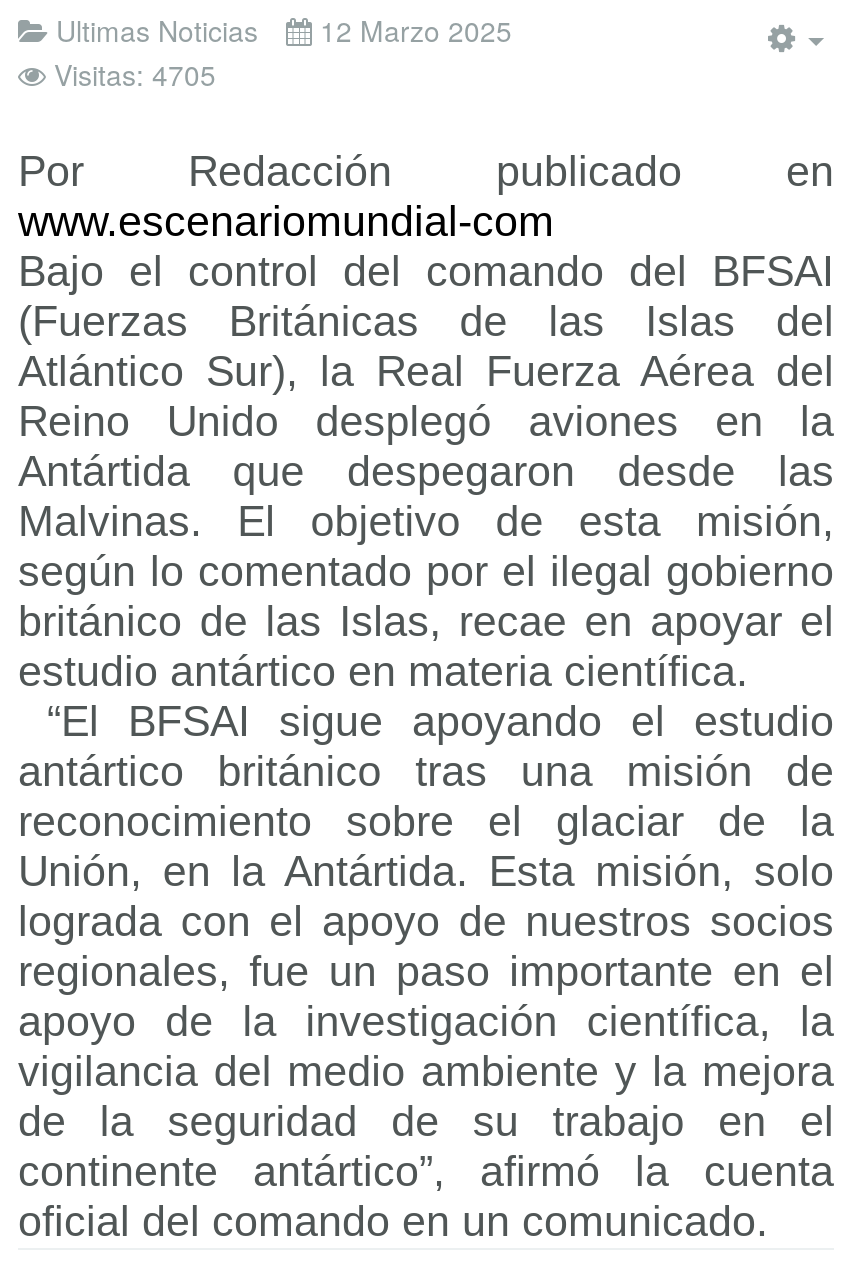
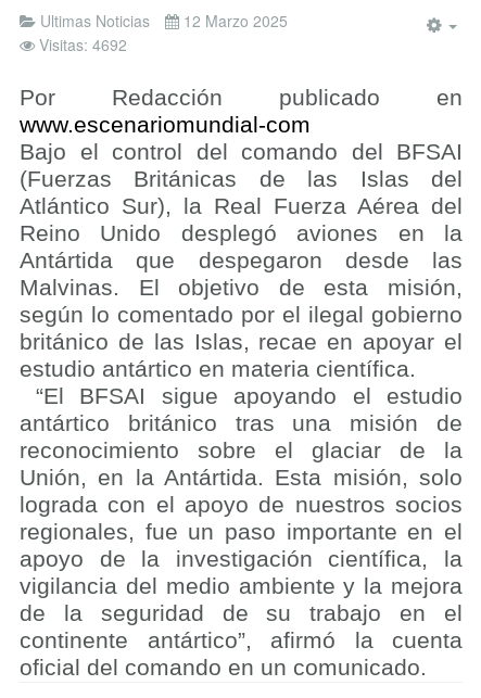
[54,54,216,94] Visitas: 4705 -> [39,34,127,55] Visitas: 4692

